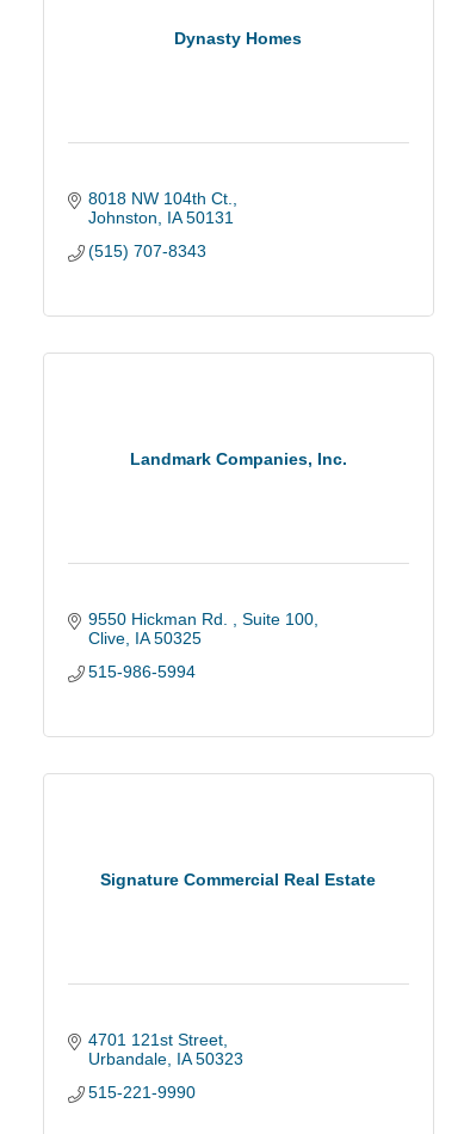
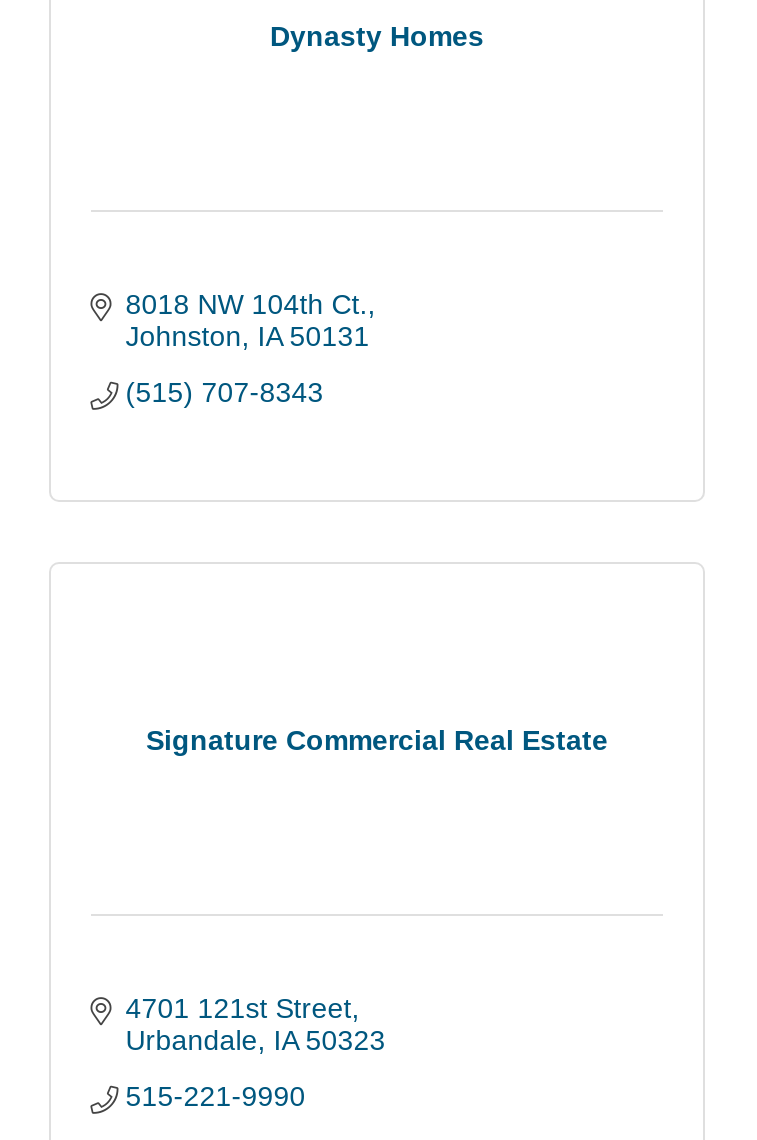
[130,449,347,468] Landmark Companies, Inc. -> none
[89,609,314,681] 9550 Hickman Rd. Suite 100 | Clive IA 50325 | 515-986-5994 -> none

